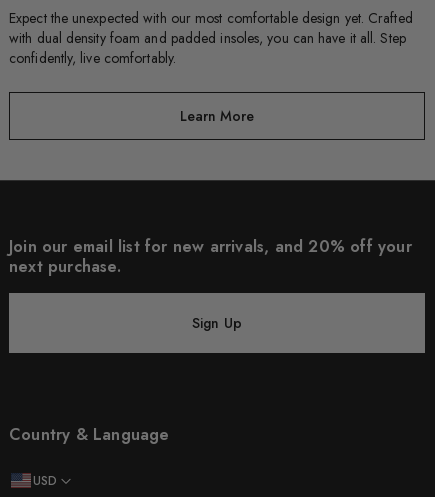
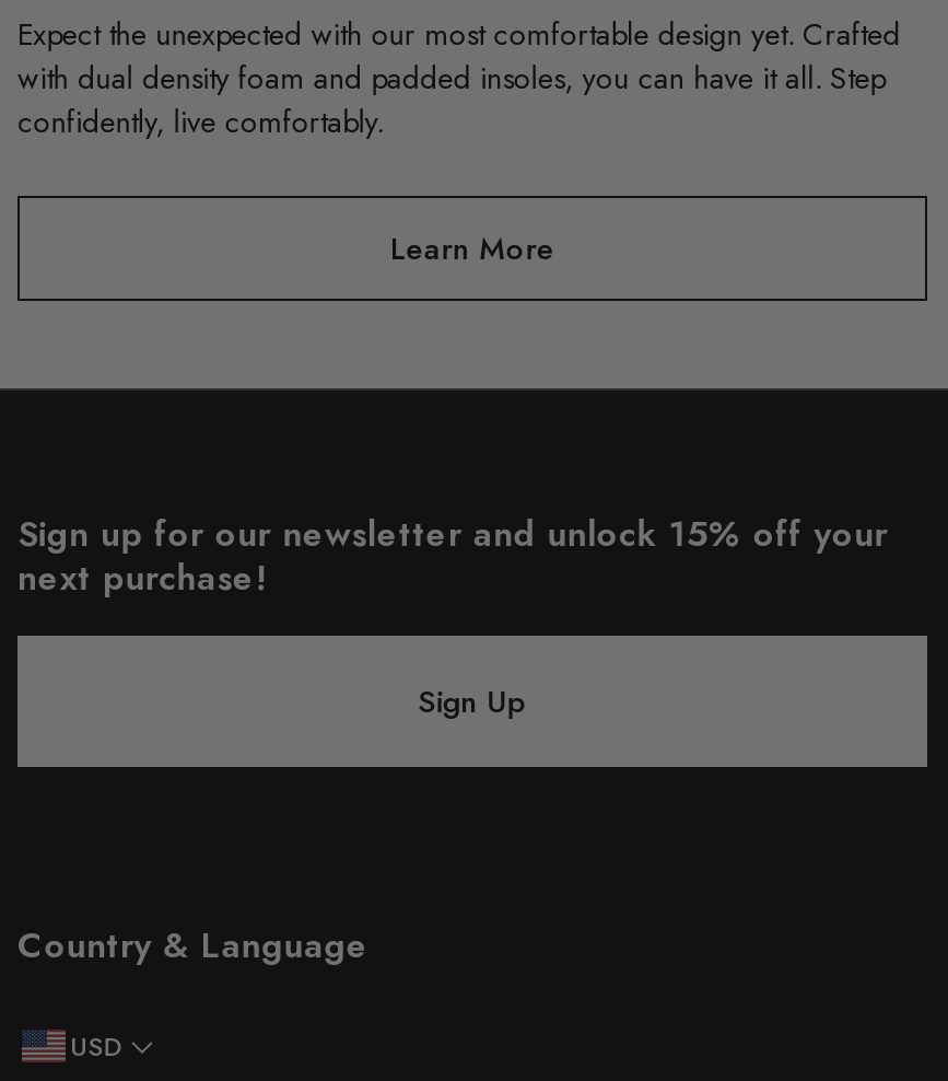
[9,235,412,278] Join our email list for new arrivals, and 20% off your | next purchase. -> [17,509,888,603] Sign up for our newsletter and unlock 15% off your | next purchase!

